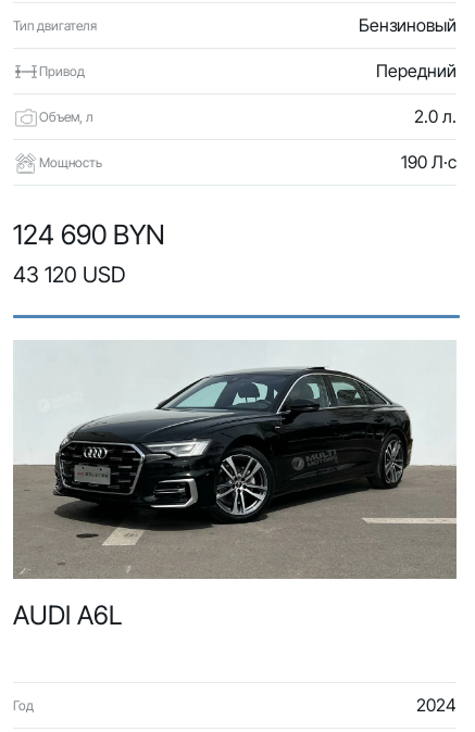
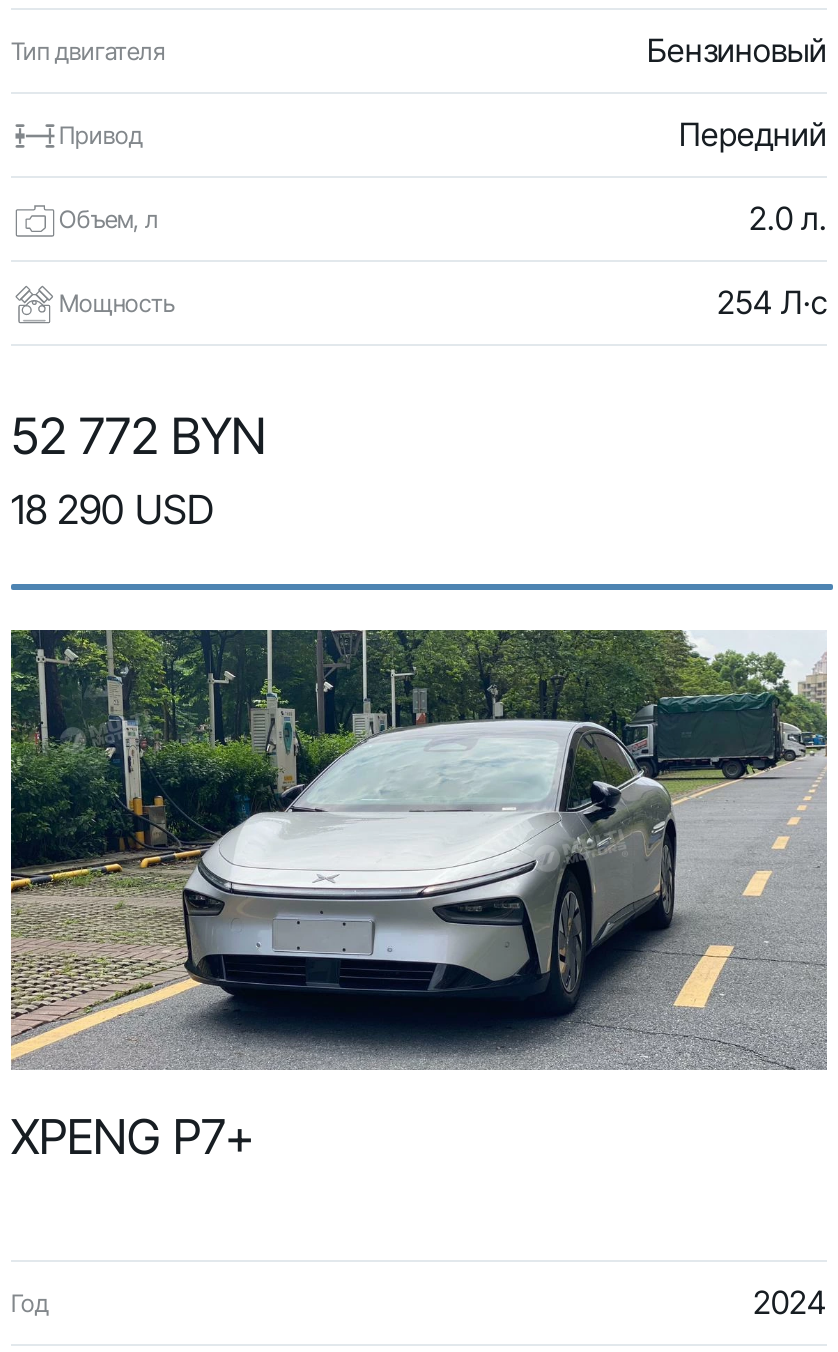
[401,151,457,173] 190 Л·с -> [717,282,827,322] 254 Л·с
[13,218,165,288] 124 690 BYN | 43 120 USD -> [11,406,267,534] 52 772 BYN | 18 290 USD
[13,340,457,631] [image] | AUDI A6L -> [9,628,829,1166] [image] | XPENG P7+

